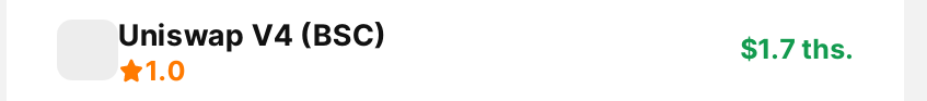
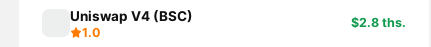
[740,32,854,64] $1.7 ths. -> [351,15,406,30] $2.8 ths.

